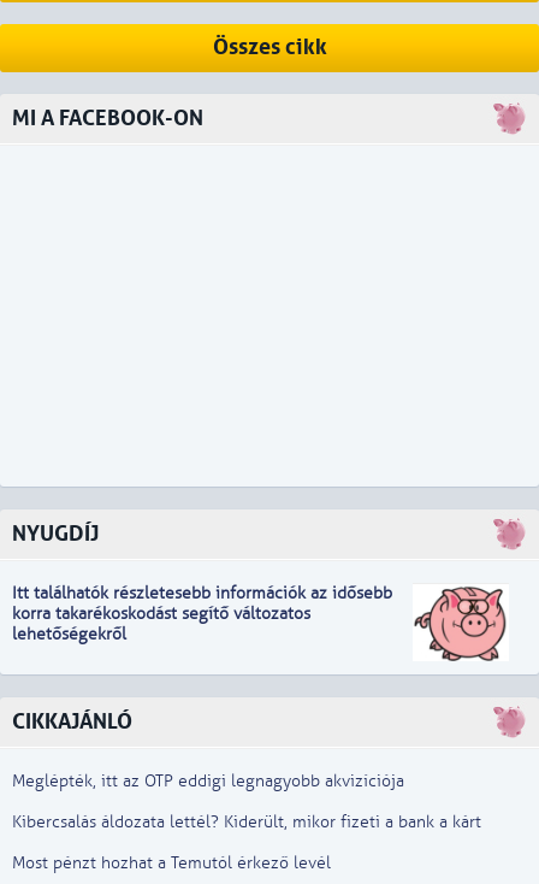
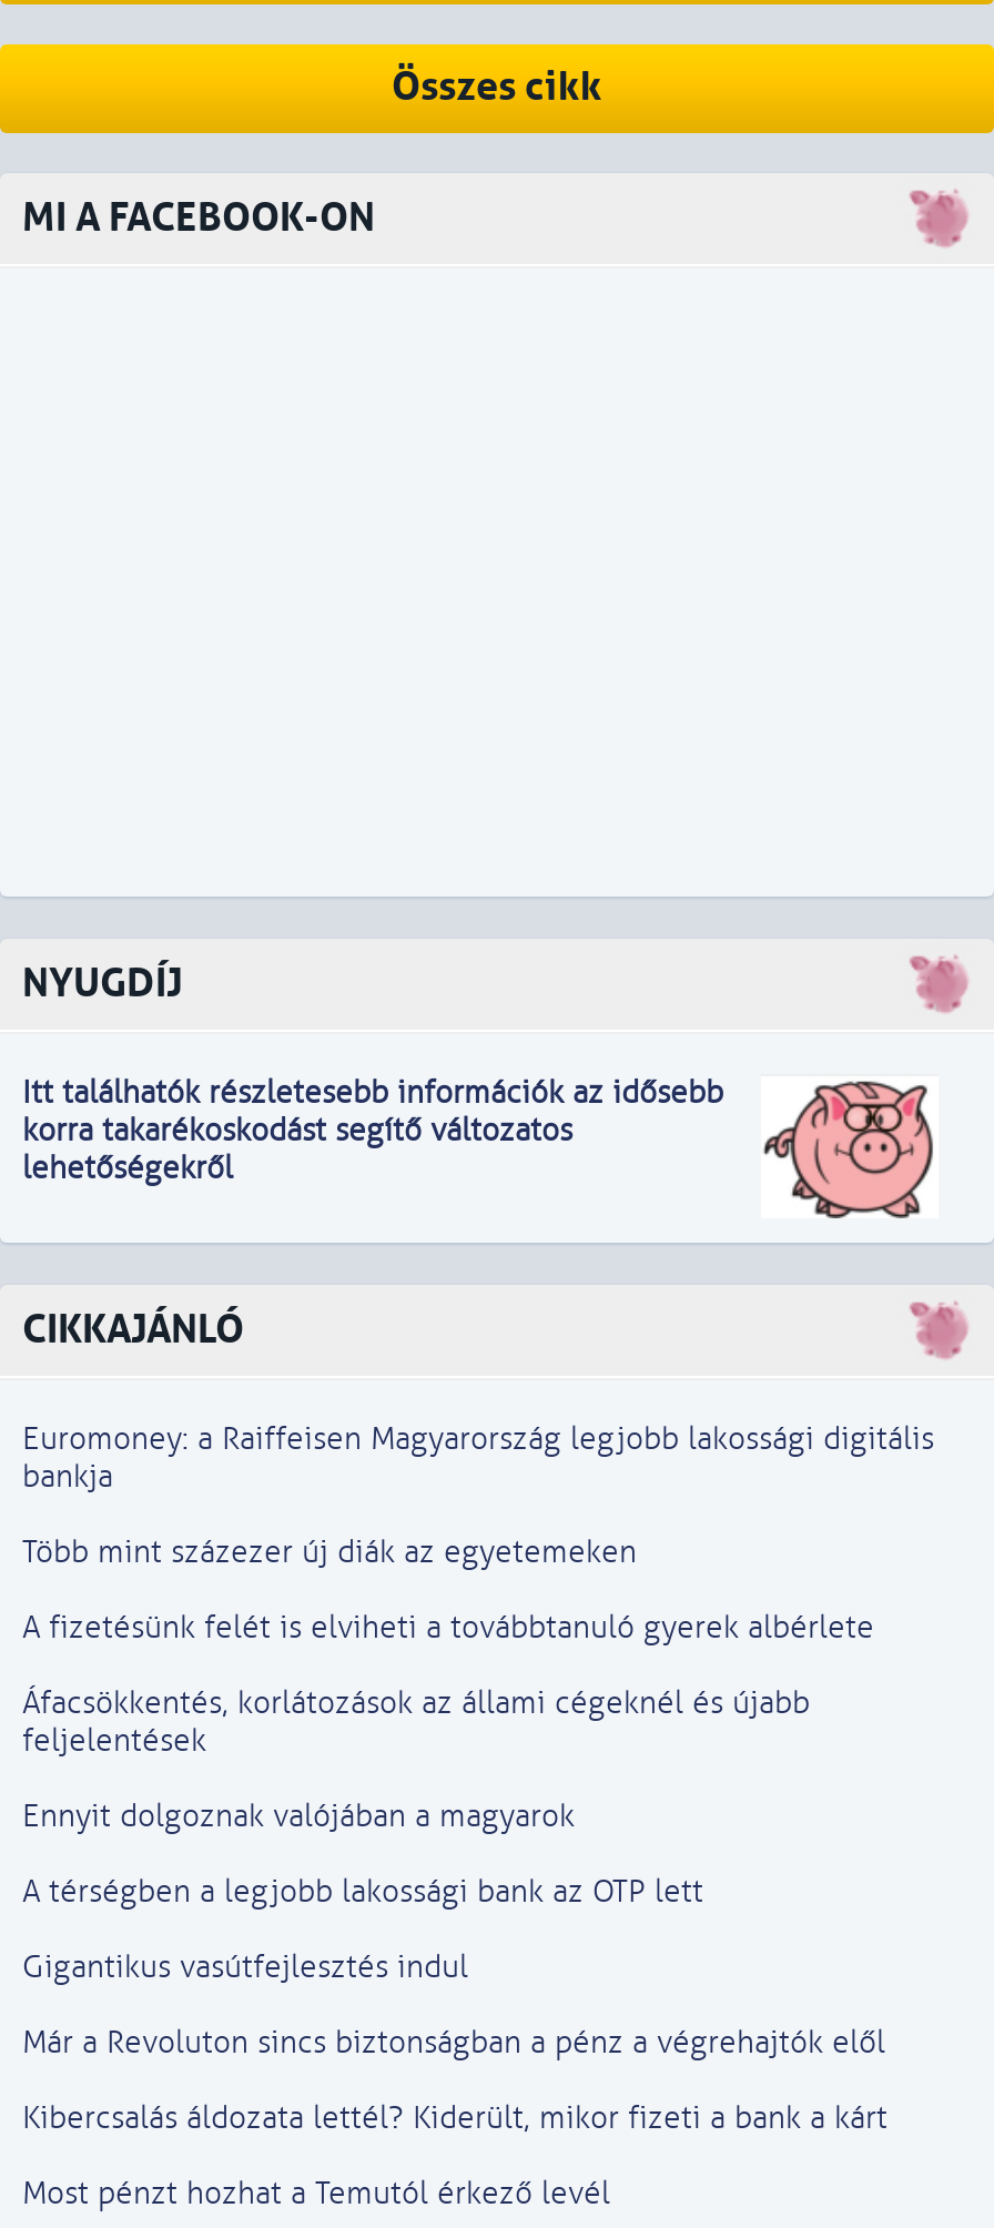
[12,771,404,791] Meglépték, itt az OTP eddigi legnagyobb akvizíciója -> [22,1420,934,2062] Euromoney: a Raiffeisen Magyarország legjobb lakossági digitális | bankja | Több mint százezer új diák az egyetemeken | A fizetésünk felét is elviheti a továbbtanuló gyerek albérlete | Áfacsökkentés, korlátozások az állami cégeknél és újabb | feljelentések | Ennyit dolgoznak valójában a magyarok | A térségben a legjobb lakossági bank az OTP lett | Gigantikus vasútfejlesztés indul | Már a Revoluton sincs biztonságban a pénz a végrehajtók elől

